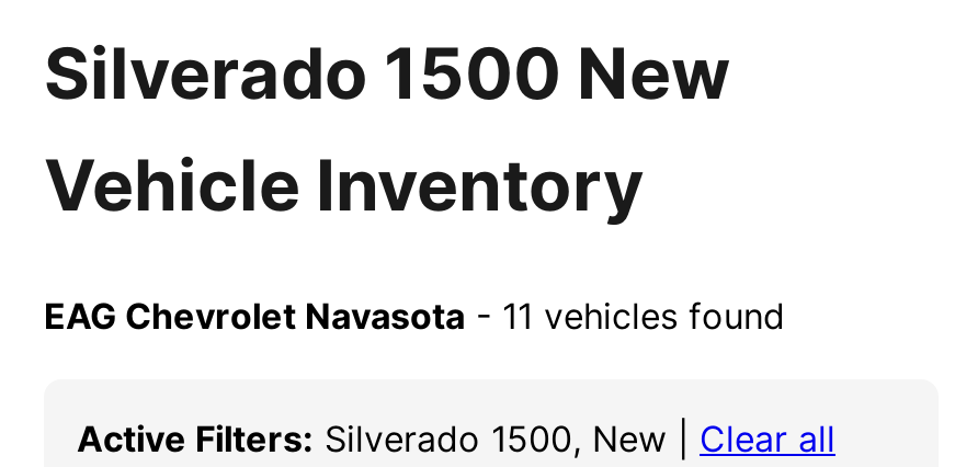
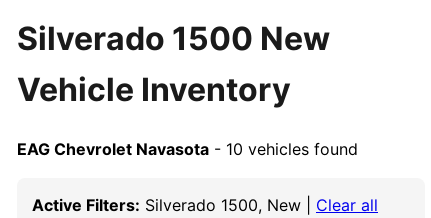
[44,294,785,337] EAG Chevrolet Navasota - 11 vehicles found -> [17,139,358,159] EAG Chevrolet Navasota - 10 vehicles found

